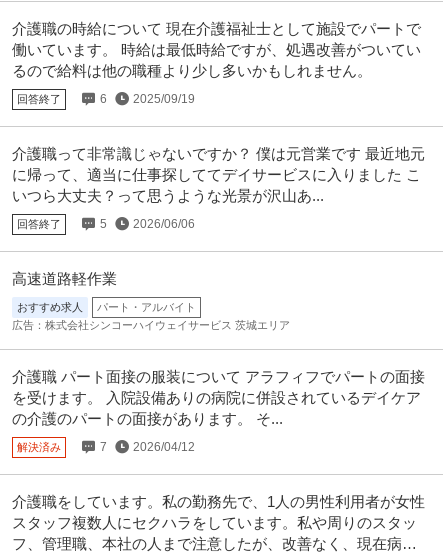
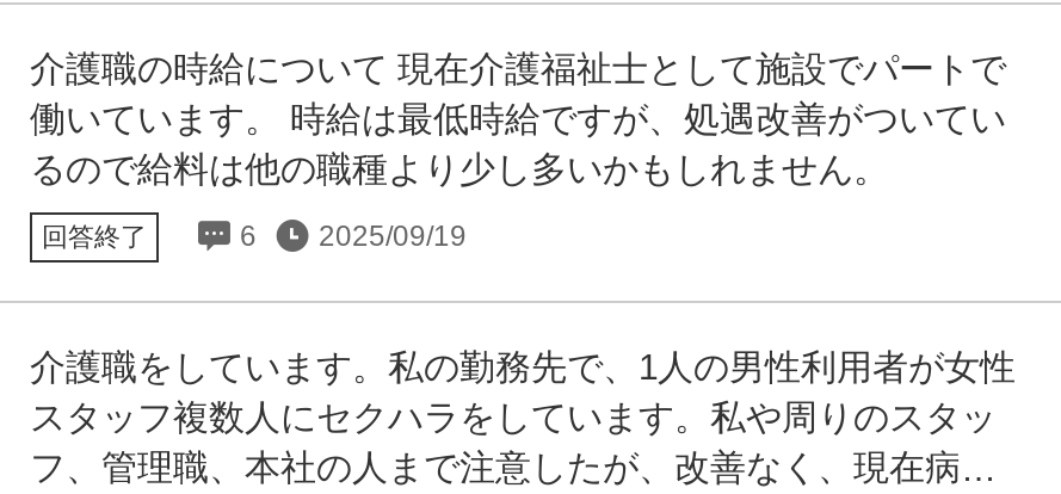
[12,145,425,454] 介護職って非常識じゃないですか？ 僕は元営業です 最近地元 | に帰って、適当に仕事探しててデイサービスに入りました こ | いつら大丈夫？って思うような光景が沢山あ... | 回答終了 | 5 | 2026/06/06 | 高速道路軽作業 | おすすめ求人 | パート・アルバイト | 広告：株式会社シンコーハイウェイサービス 茨城エリア | 介護職 パート面接の服装について アラフィフでパートの面接 | を受けます。 入院設備ありの病院に併設されているデイケア | の介護のパートの面接があります。 そ... | 解決済み | 7 | 2026/04/12 -> none

